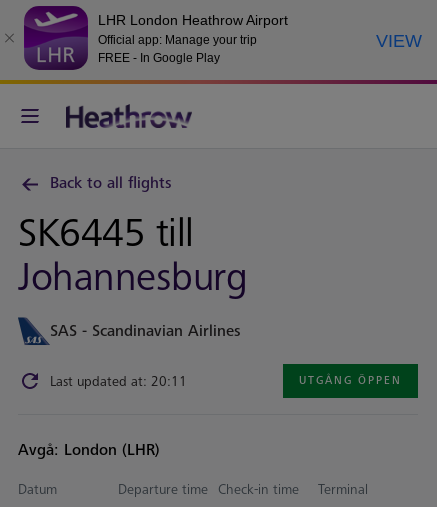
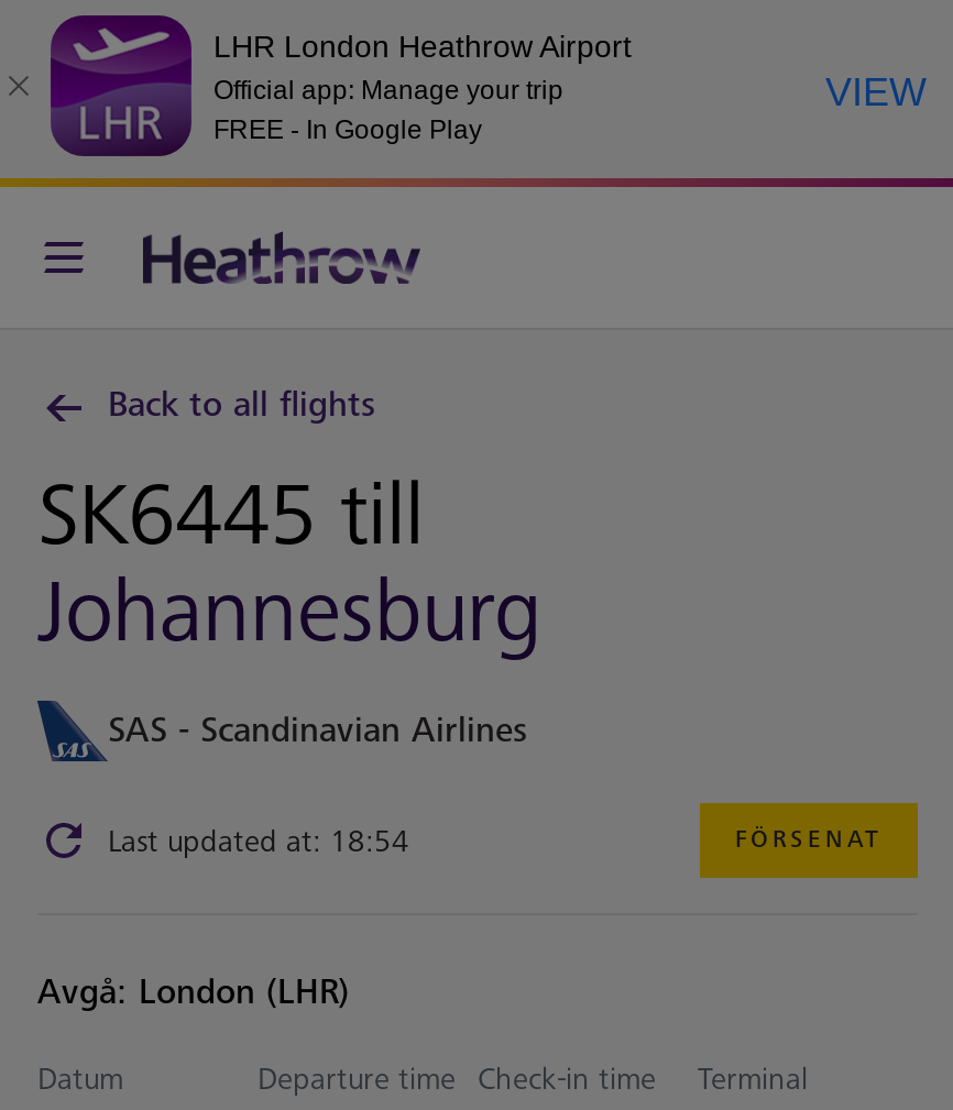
[50,372,402,389] Last updated at: 20:11 | UTGÅNG ÖPPEN -> [108,822,883,859] Last updated at: 18:54 | FÖRSENAT

